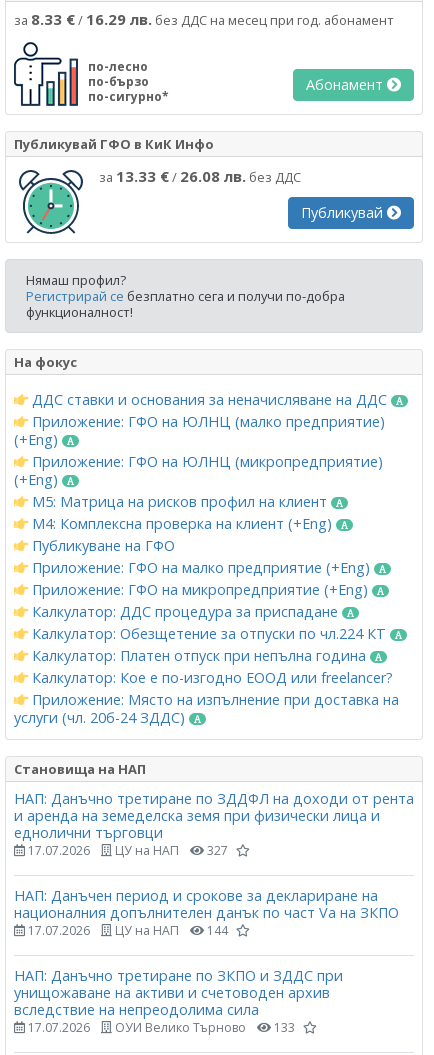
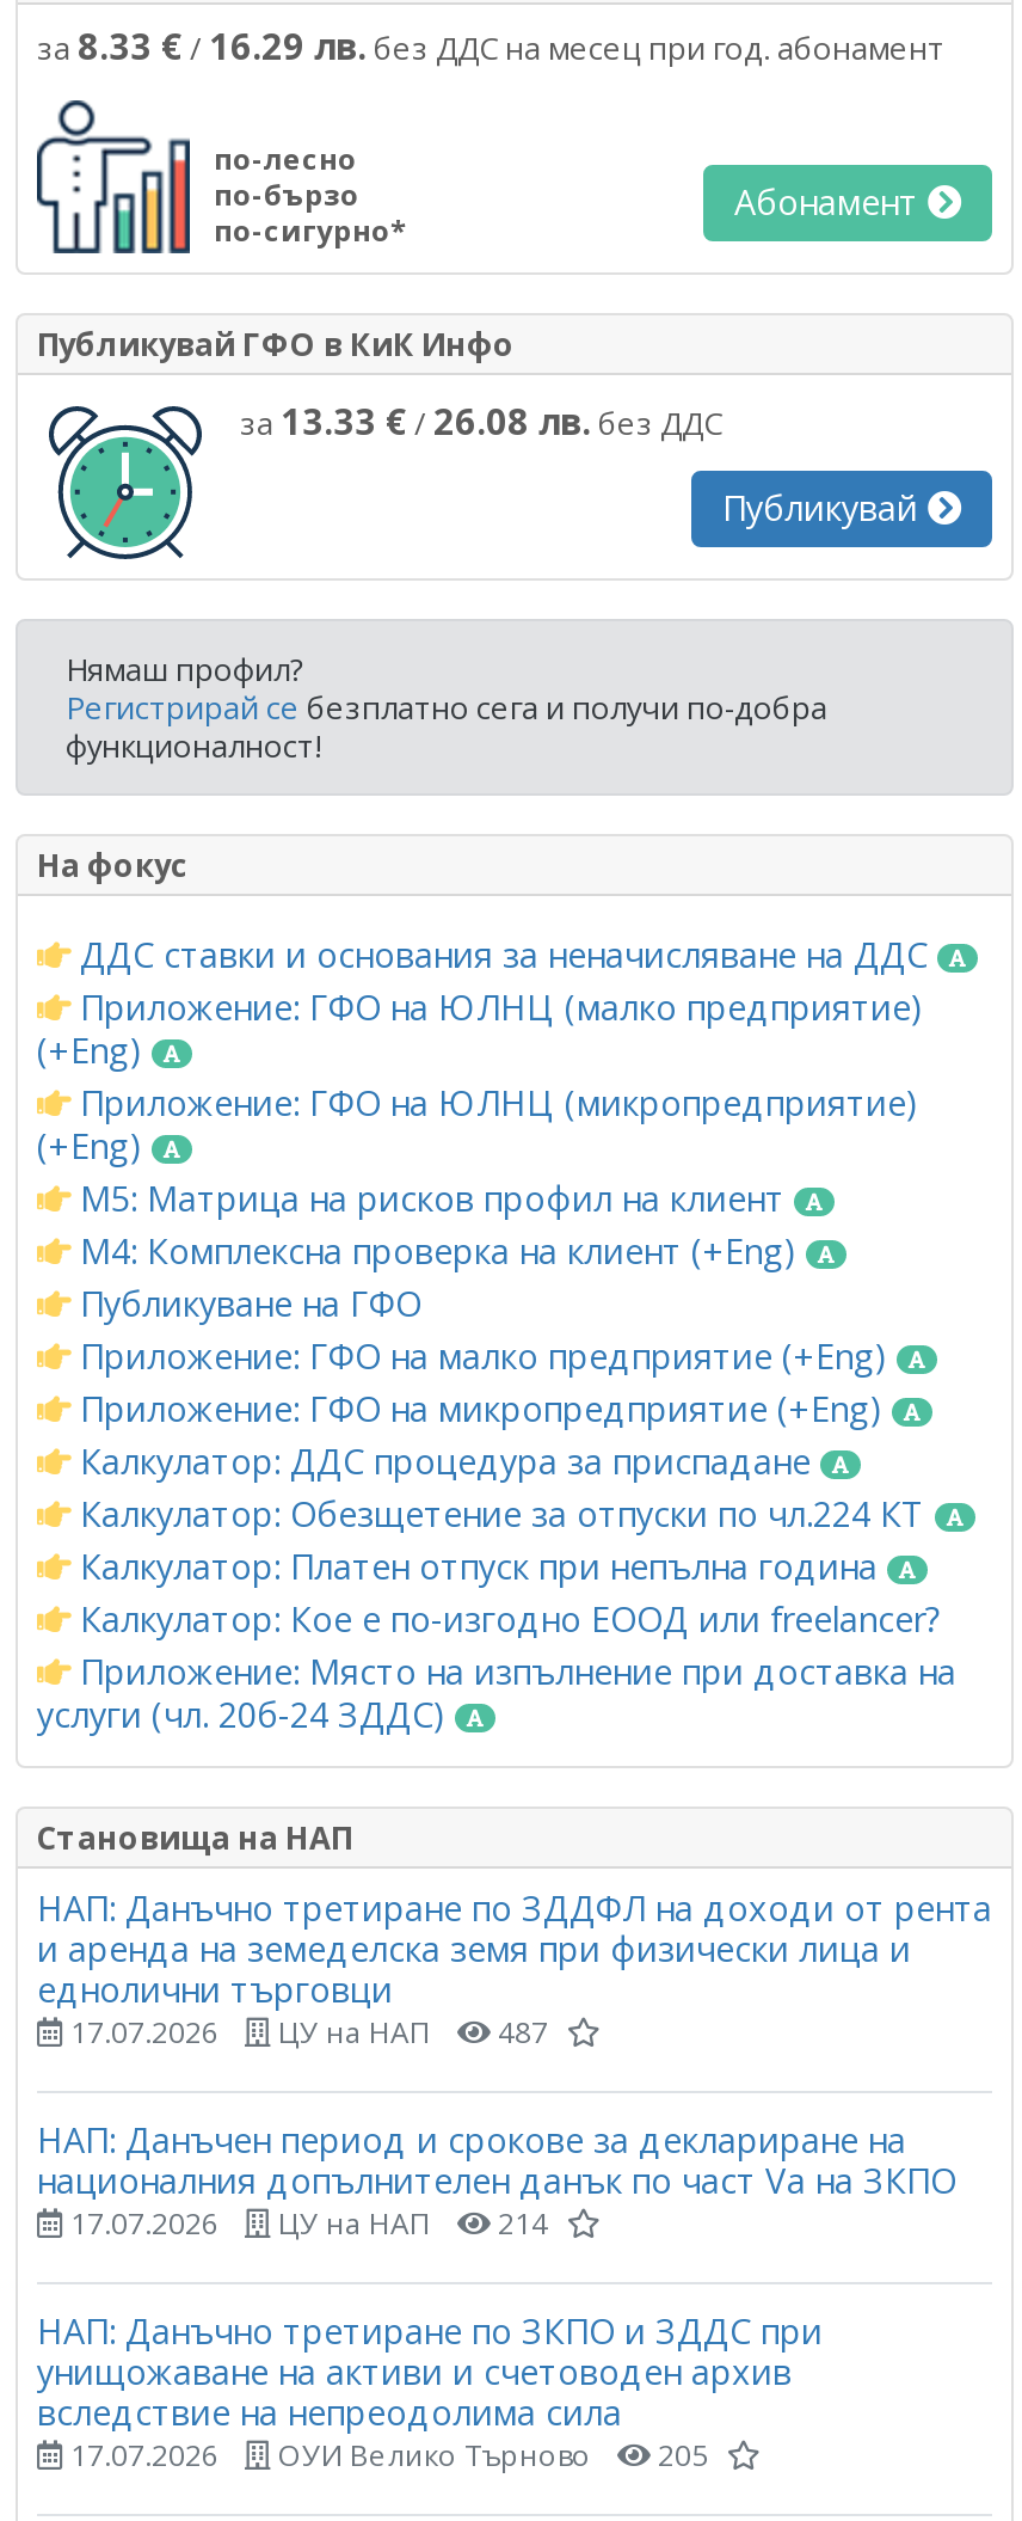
[25,842,228,859] 17.07.2026 ЦУ на НАП 327 -> [63,2012,548,2052] 17.07.2026 ЦУ на НАП 487
[204,922,228,939] 144 -> [491,2203,548,2244] 214
[25,1019,295,1036] 17.07.2026 ОУИ Велико Търново 133 -> [63,2435,708,2476] 17.07.2026 ОУИ Велико Търново 205

